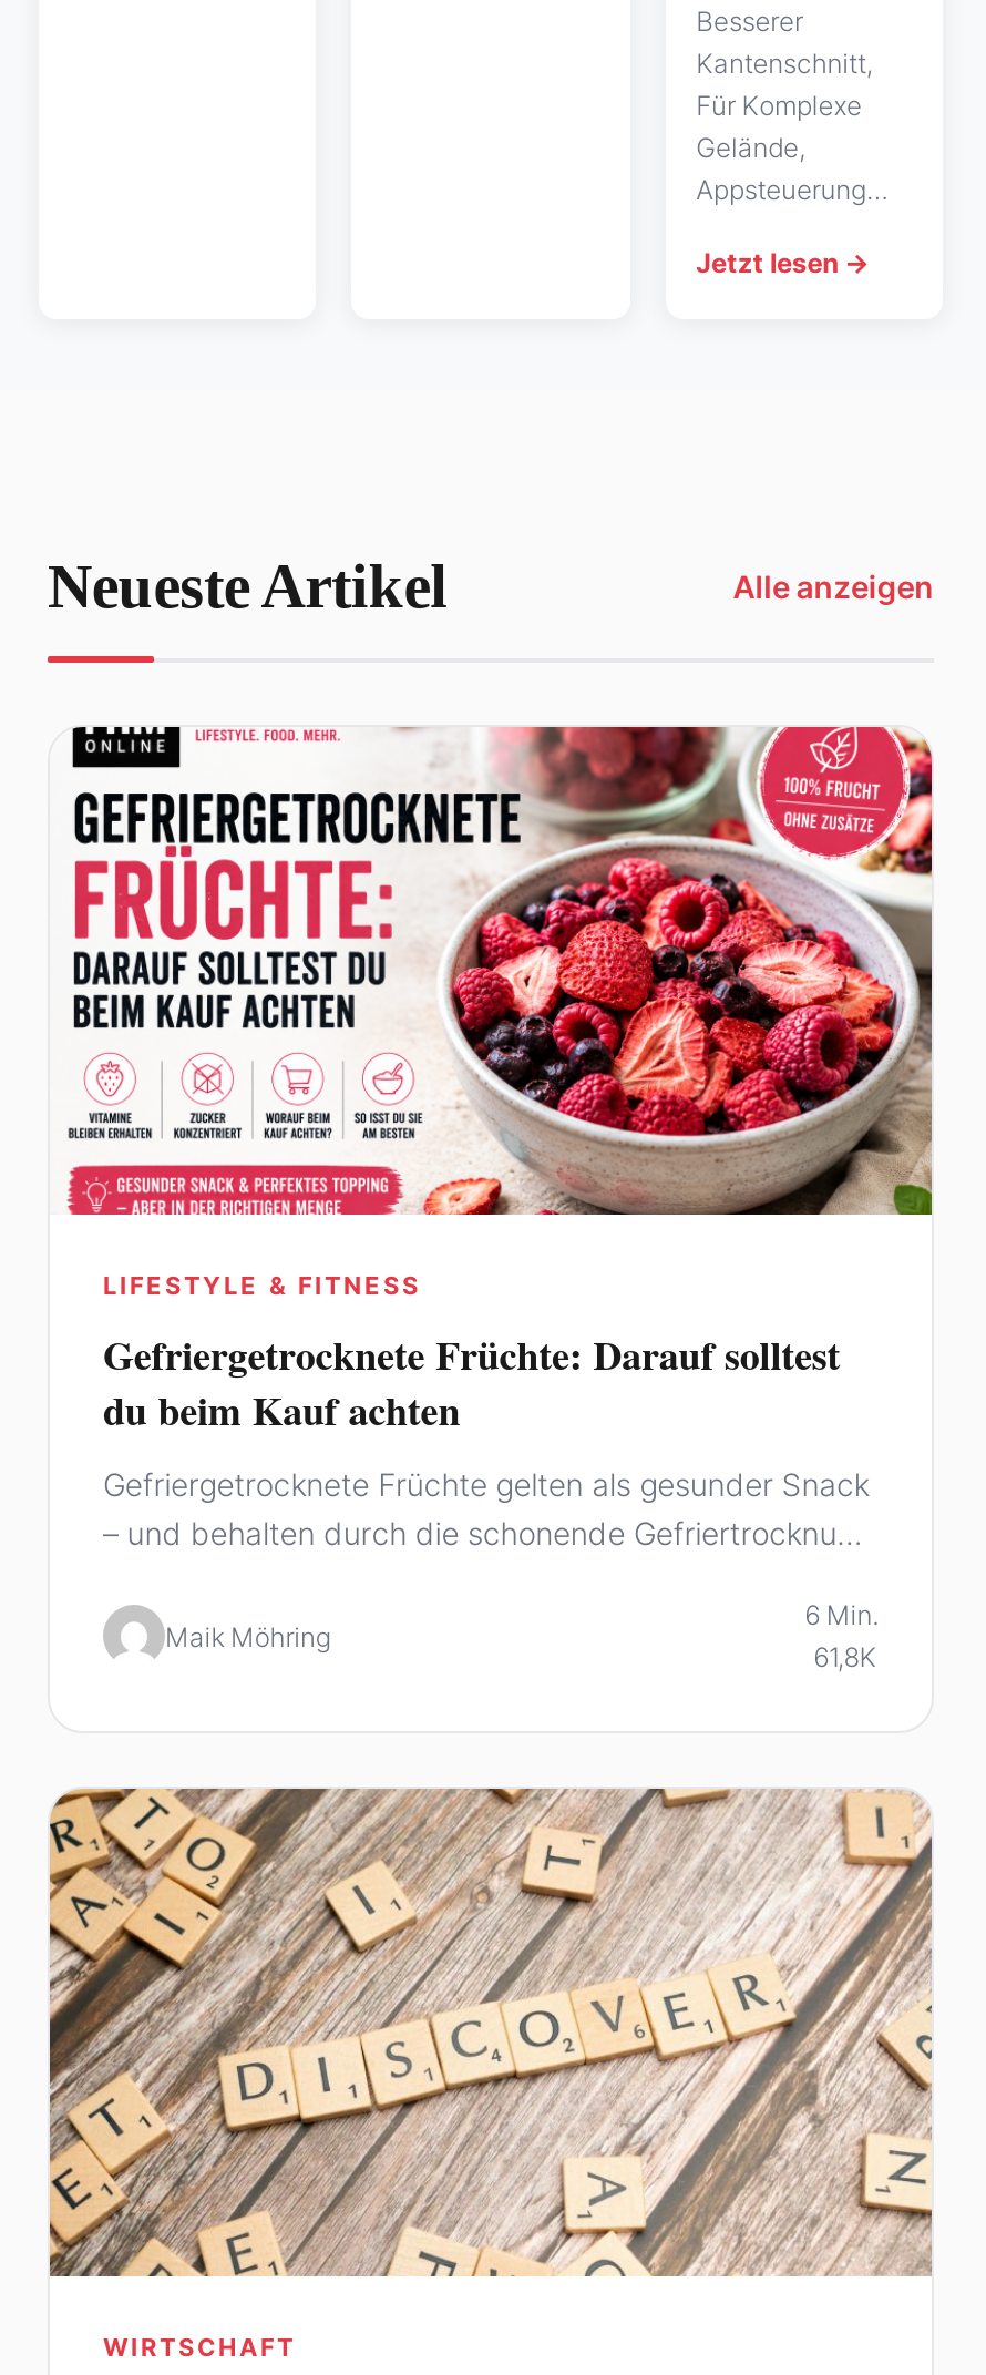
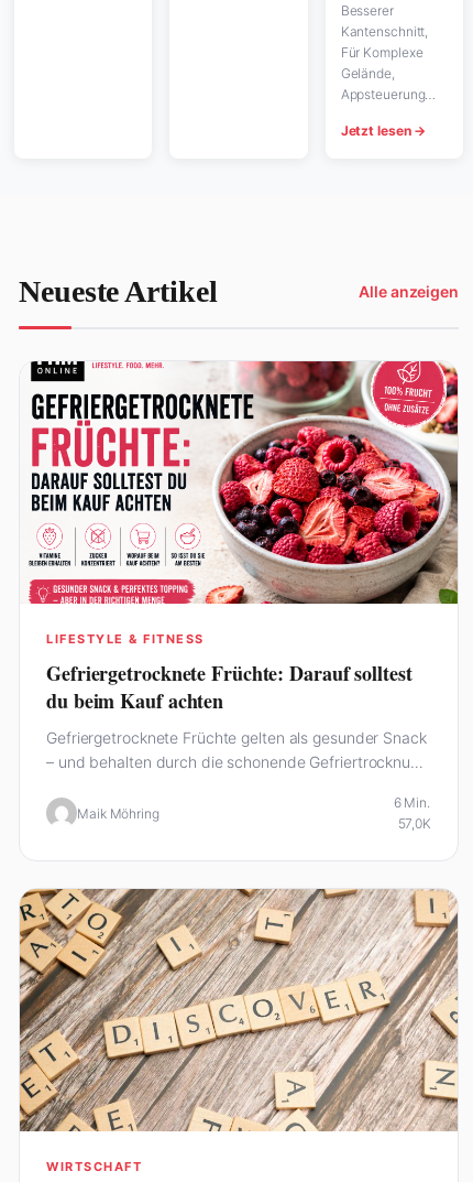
[813,1640,877,1673] 61,8K -> [398,815,431,832] 57,0K

